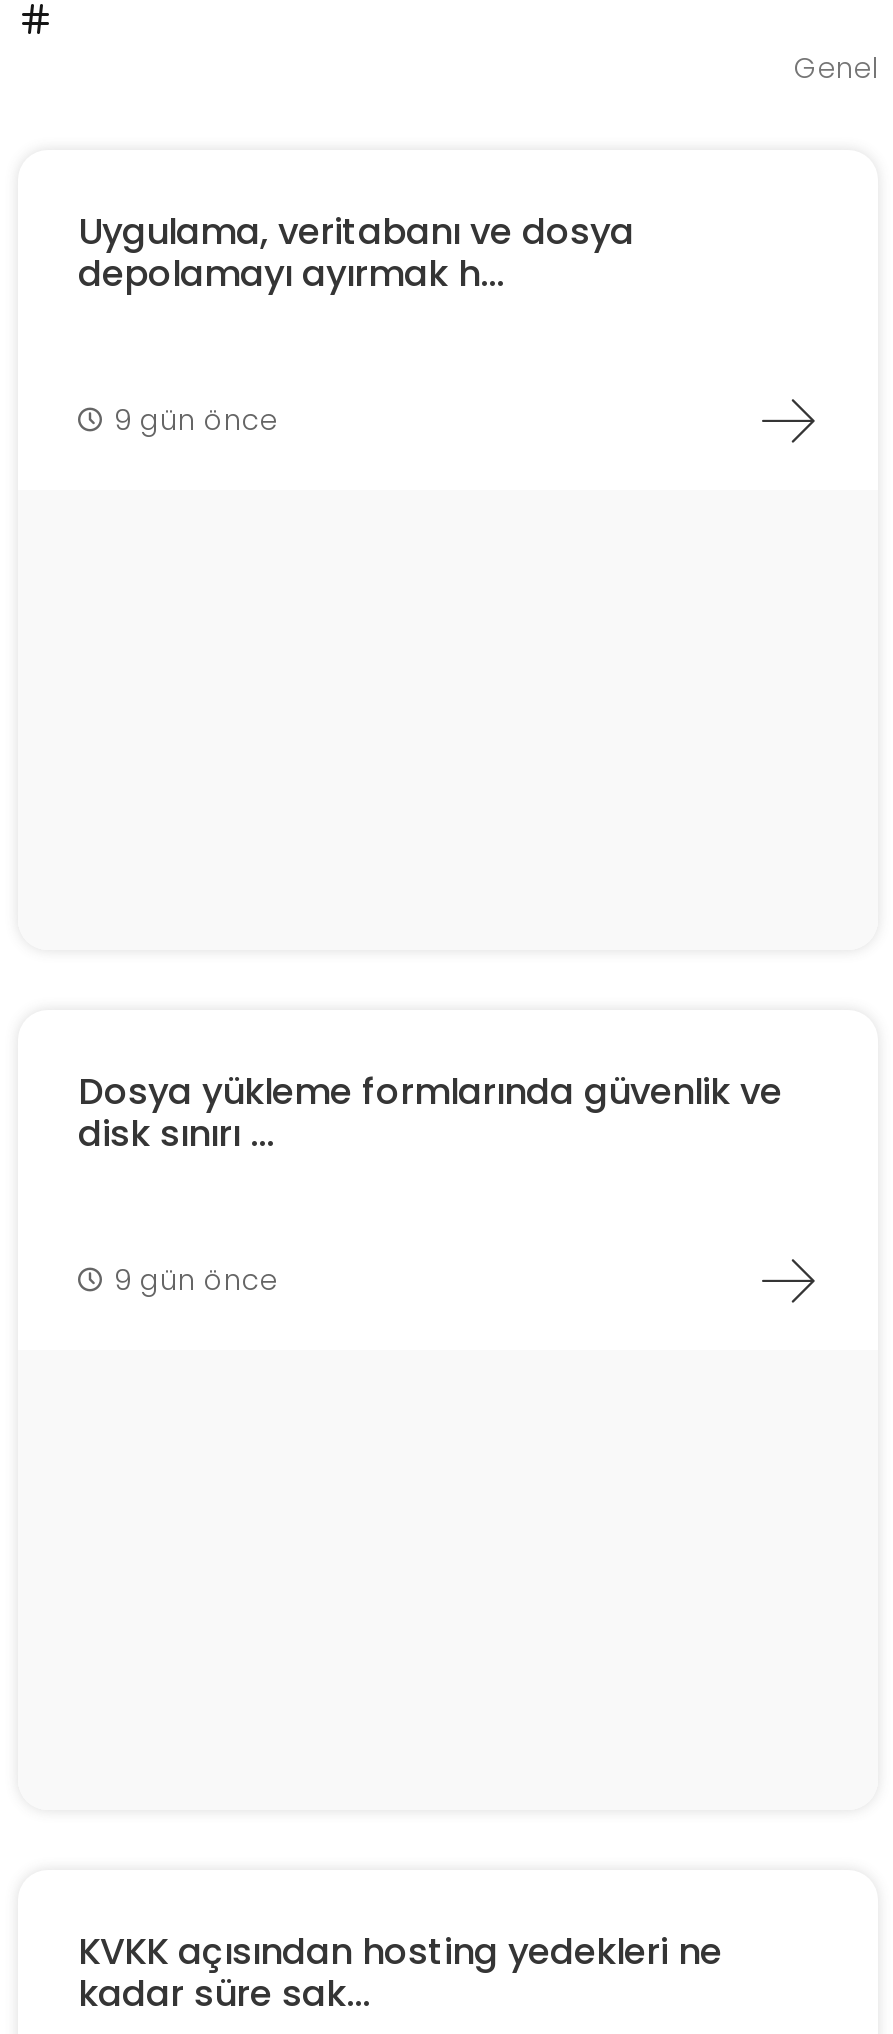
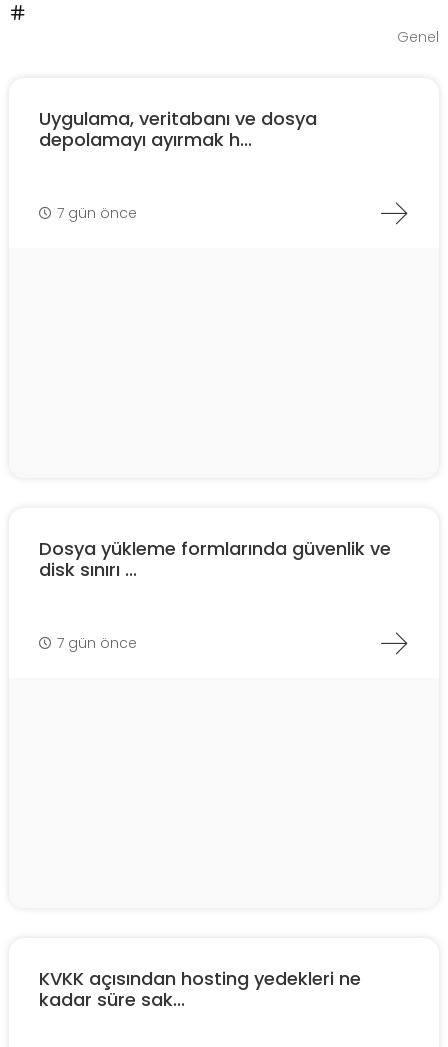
[114,400,278,440] 9 gün önce -> [57,203,137,223] 7 gün önce
[114,1260,278,1300] 9 gün önce -> [57,633,137,653] 7 gün önce

